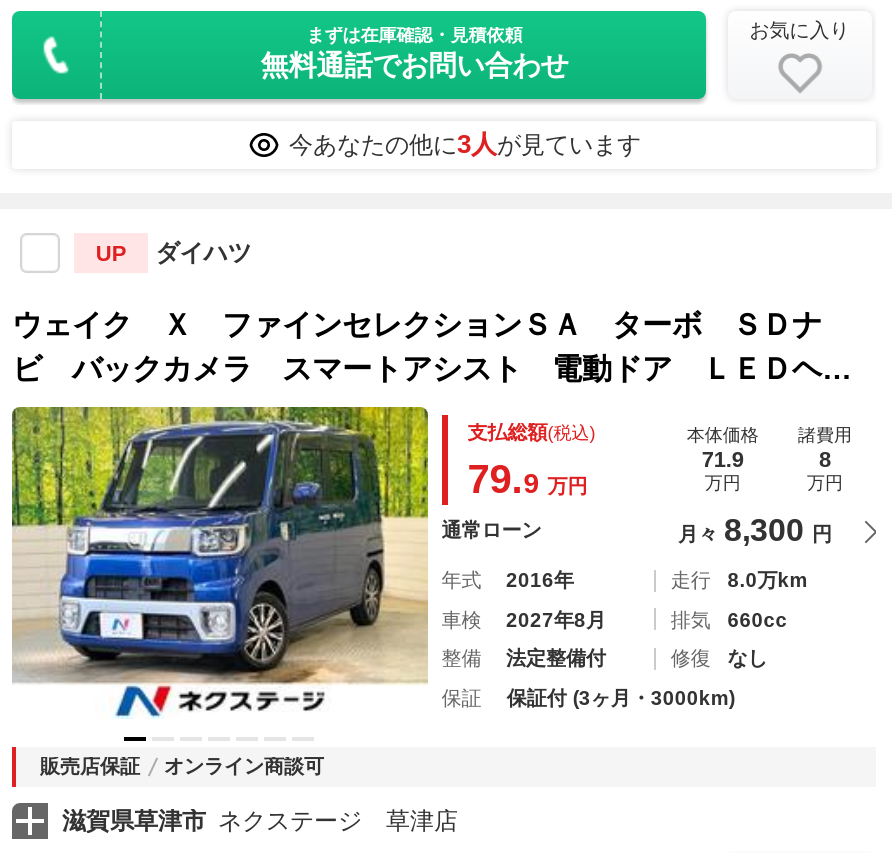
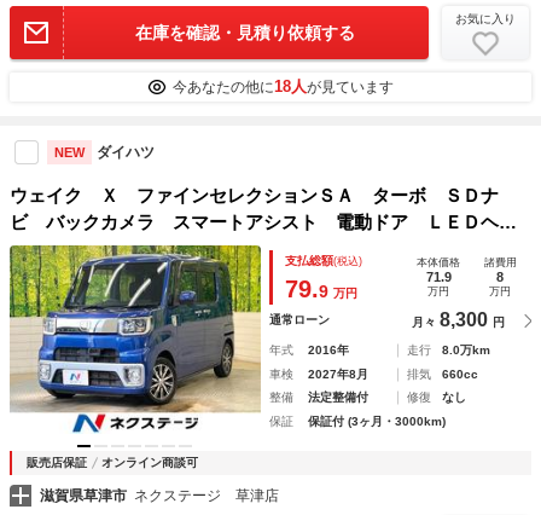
[260,25,568,81] まずは在庫確認・見積依頼 | 無料通話でお問い合わせ -> [135,23,355,42] 在庫を確認・見積り依頼する
[289,130,641,160] 今あなたの他に3人が見ています -> [173,78,394,96] 今あなたの他に18人が見ています
[96,242,126,266] UP -> [54,145,84,160] NEW

